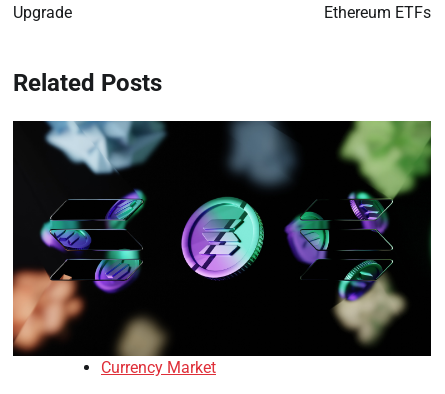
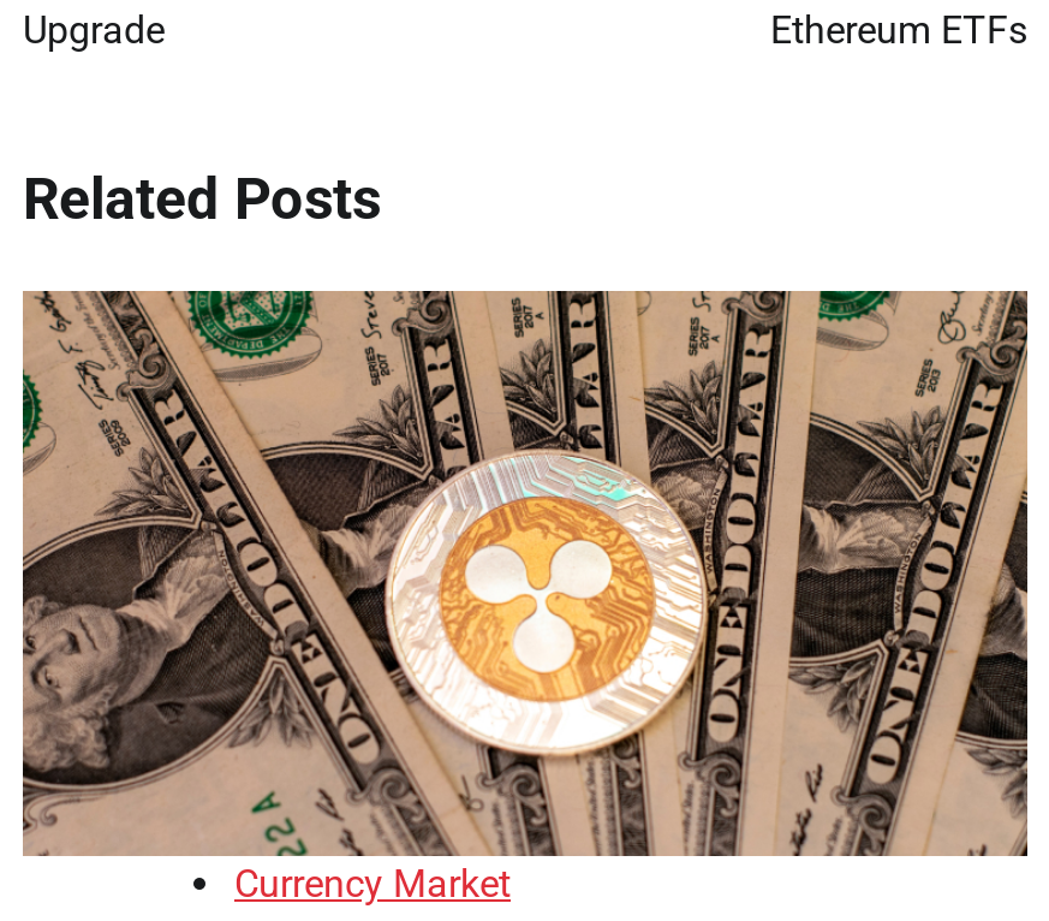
[12,120,432,357] [image] -> [20,289,1030,858] [image]

